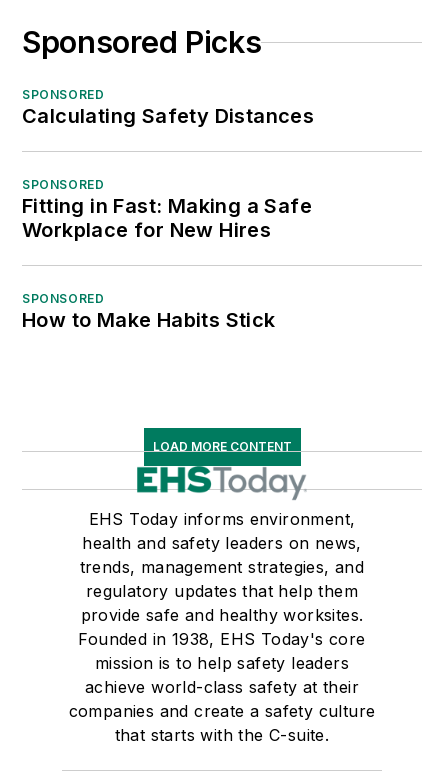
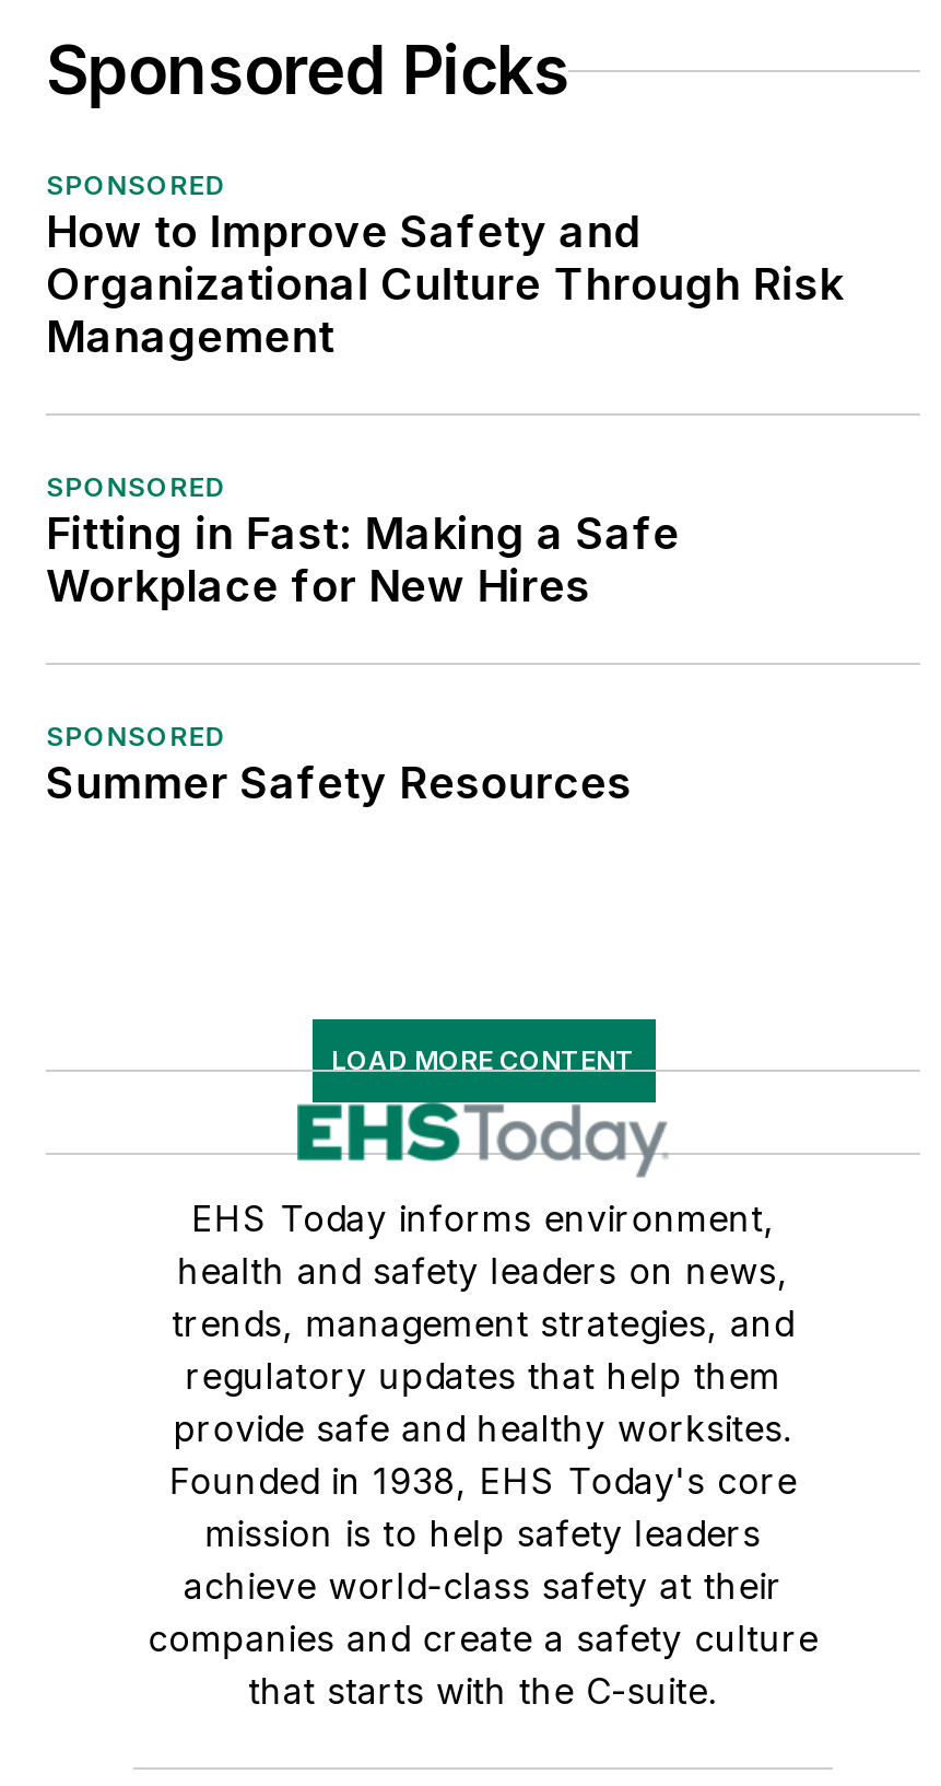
[22,104,314,128] Calculating Safety Distances -> [46,206,844,363] How to Improve Safety and | Organizational Culture Through Risk | Management
[22,308,276,332] How to Make Habits Stick -> [46,757,632,810] Summer Safety Resources

